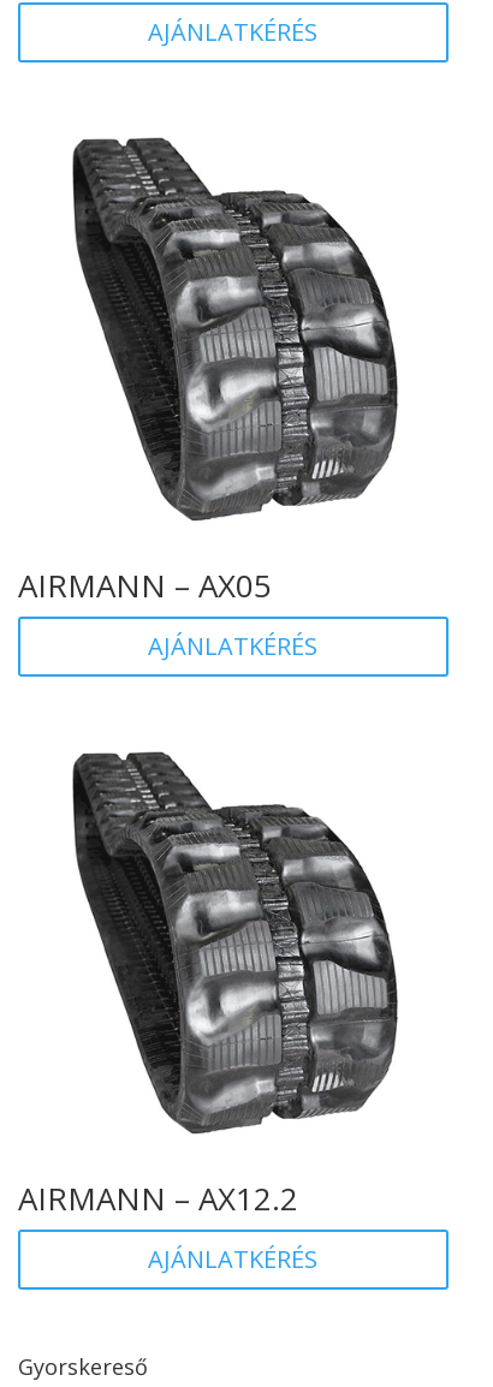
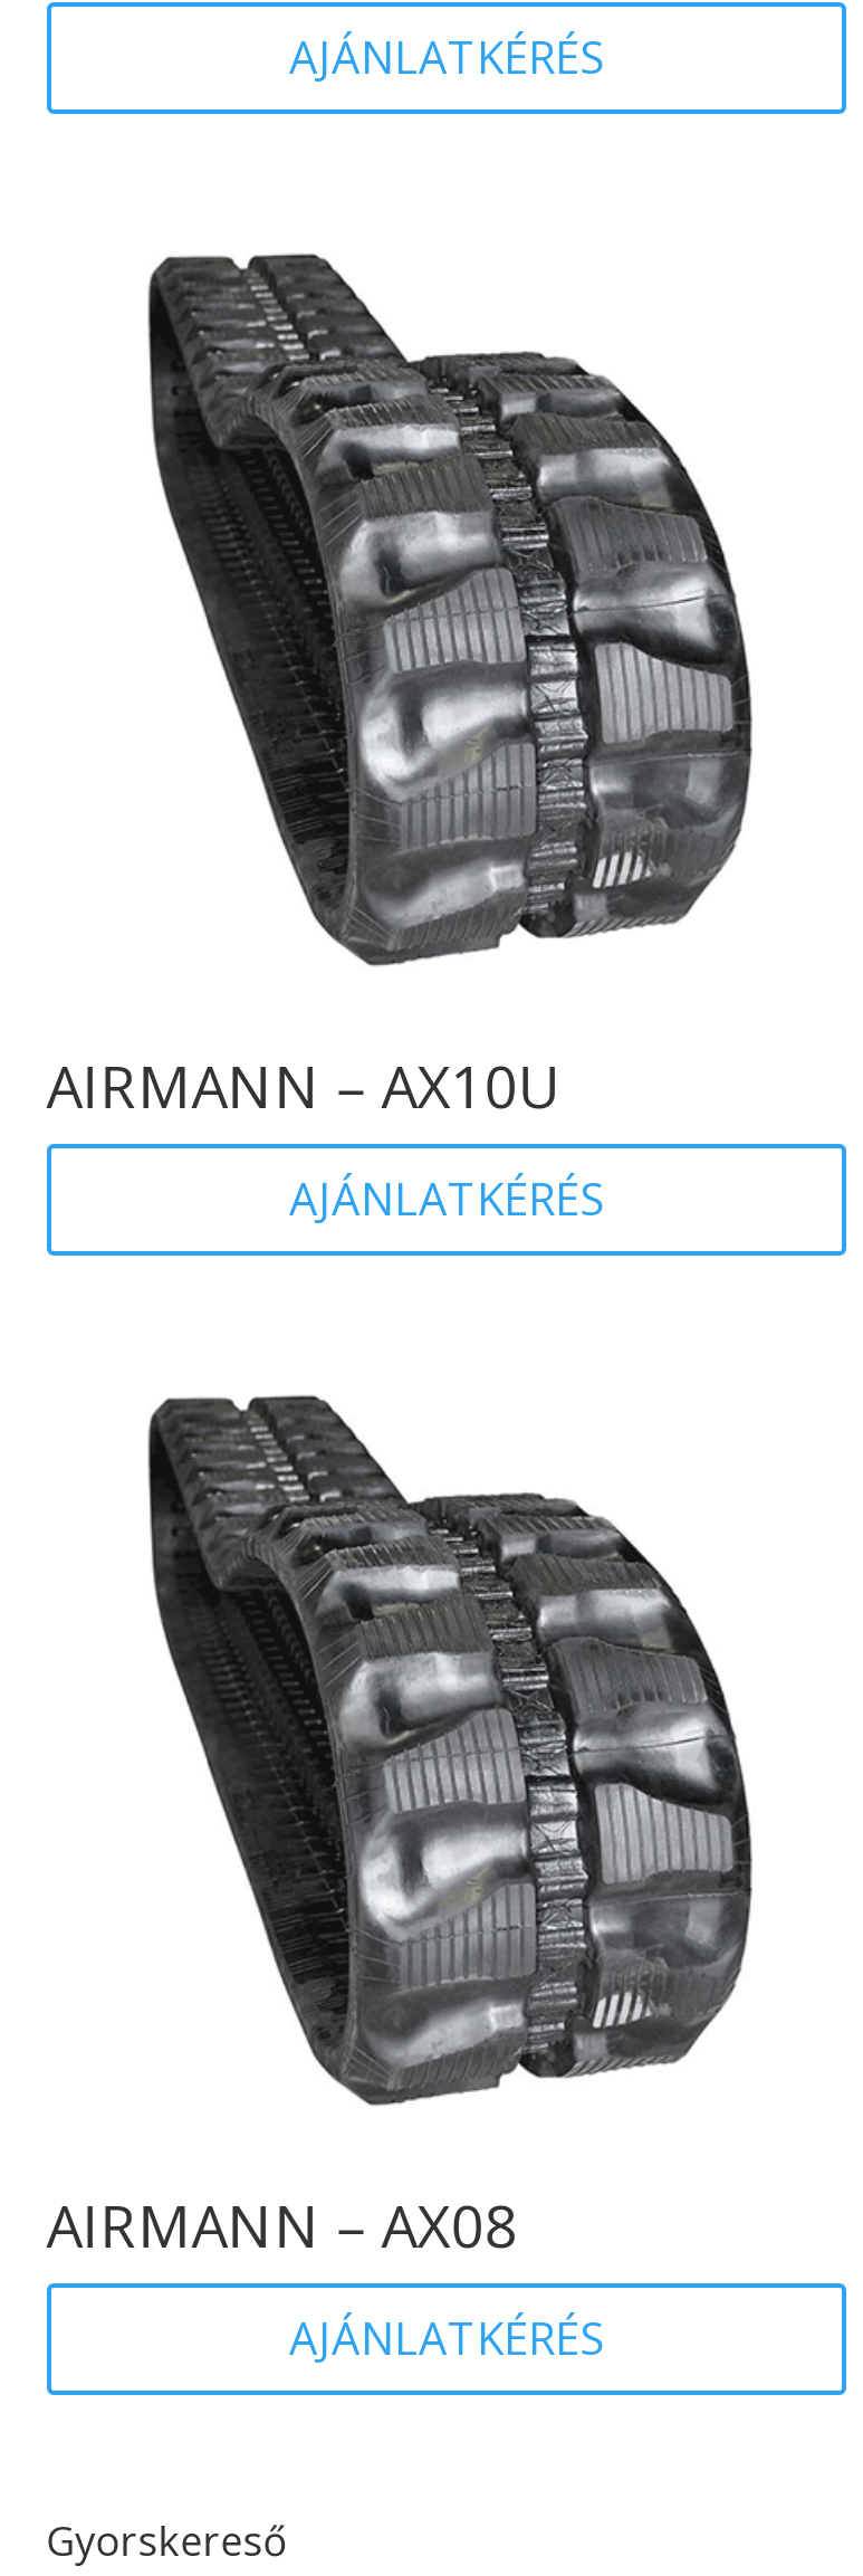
[18,563,272,607] AIRMANN – AX05 -> [46,1045,560,1125] AIRMANN – AX10U
[18,1177,298,1220] AIRMANN – AX12.2 -> [46,2186,518,2266] AIRMANN – AX08

